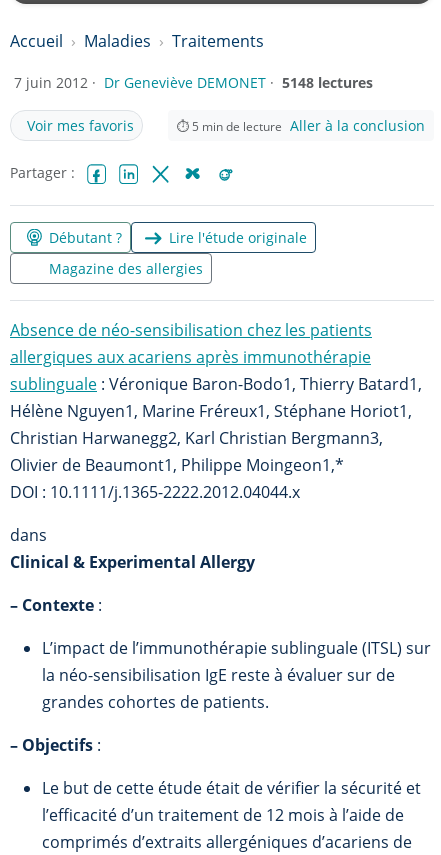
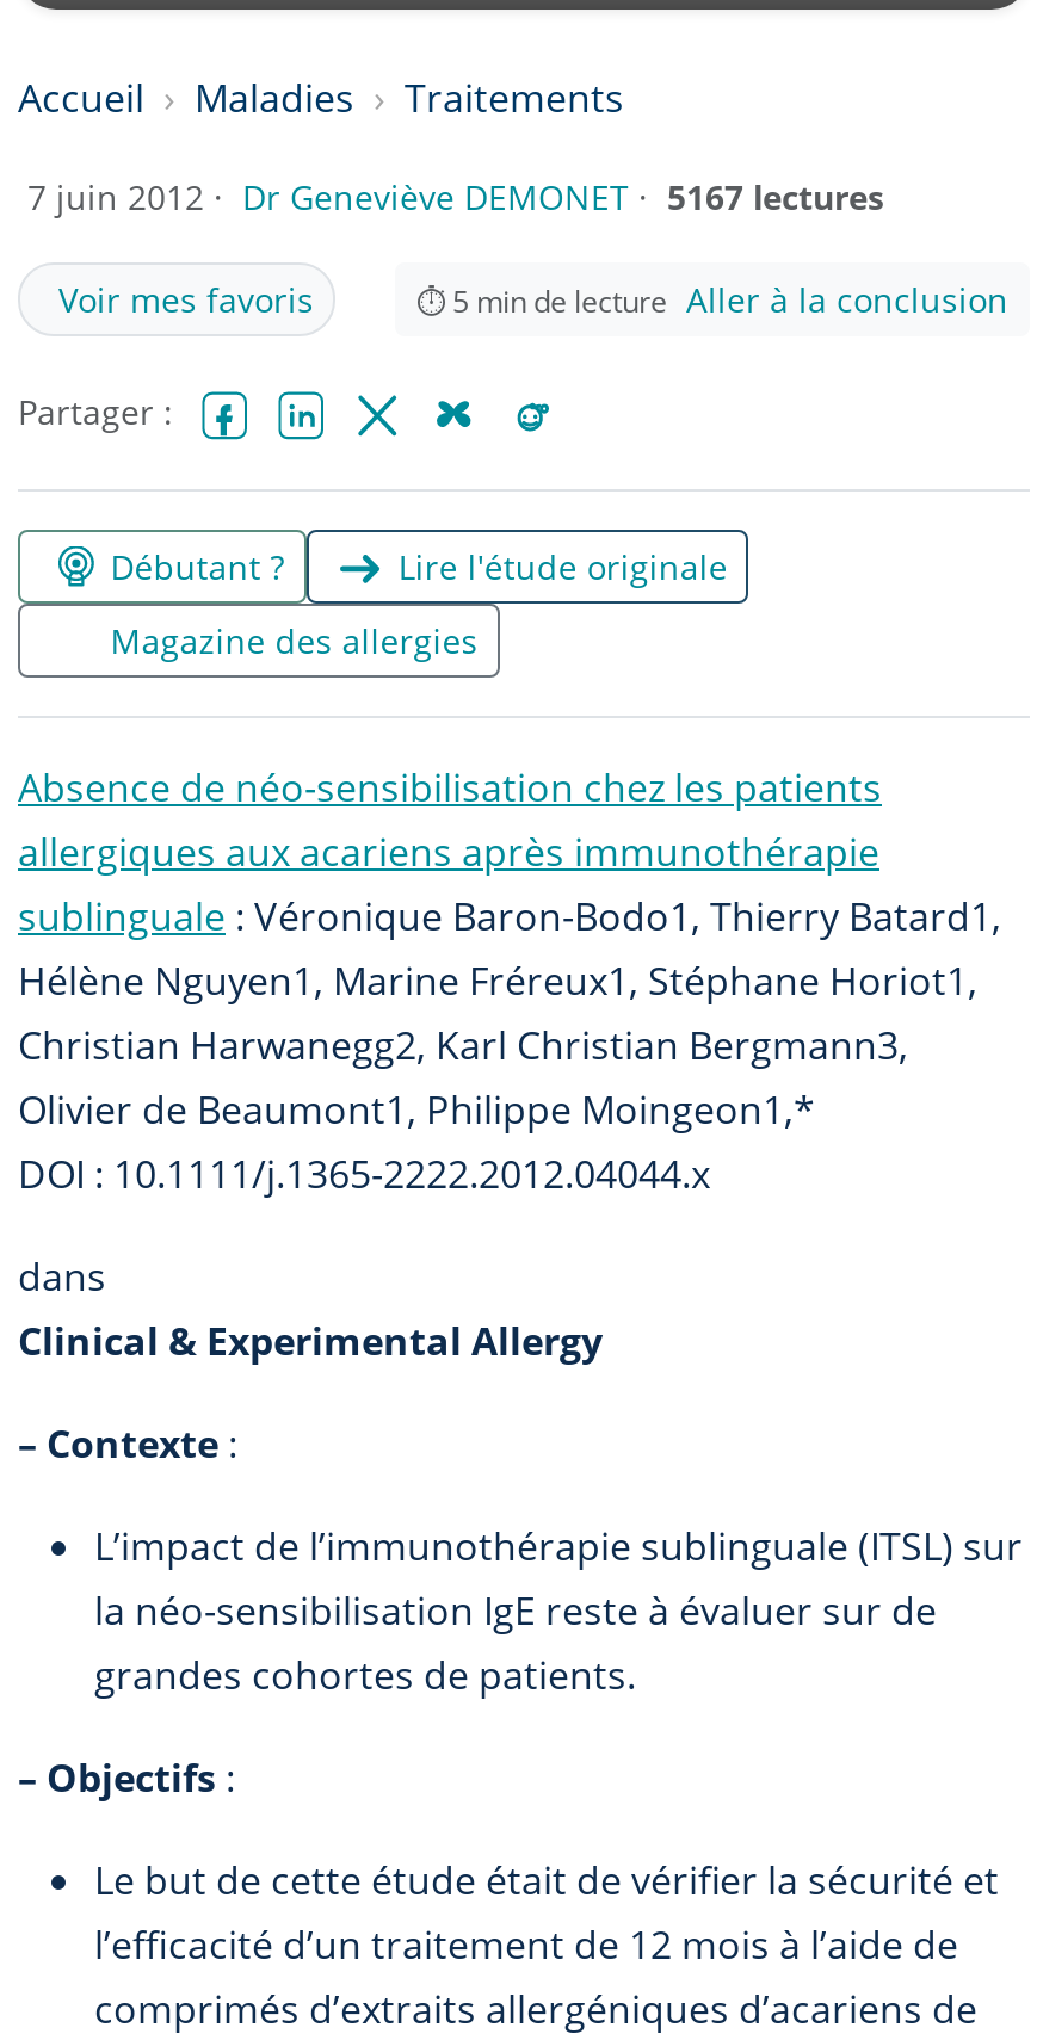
[14,72,373,91] 7 juin 2012 · Dr Geneviève DEMONET · 5148 lectures -> [27,173,884,218] 7 juin 2012 · Dr Geneviève DEMONET · 5167 lectures

